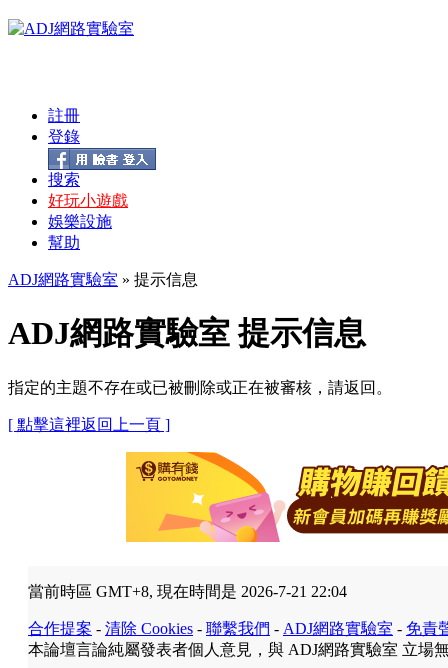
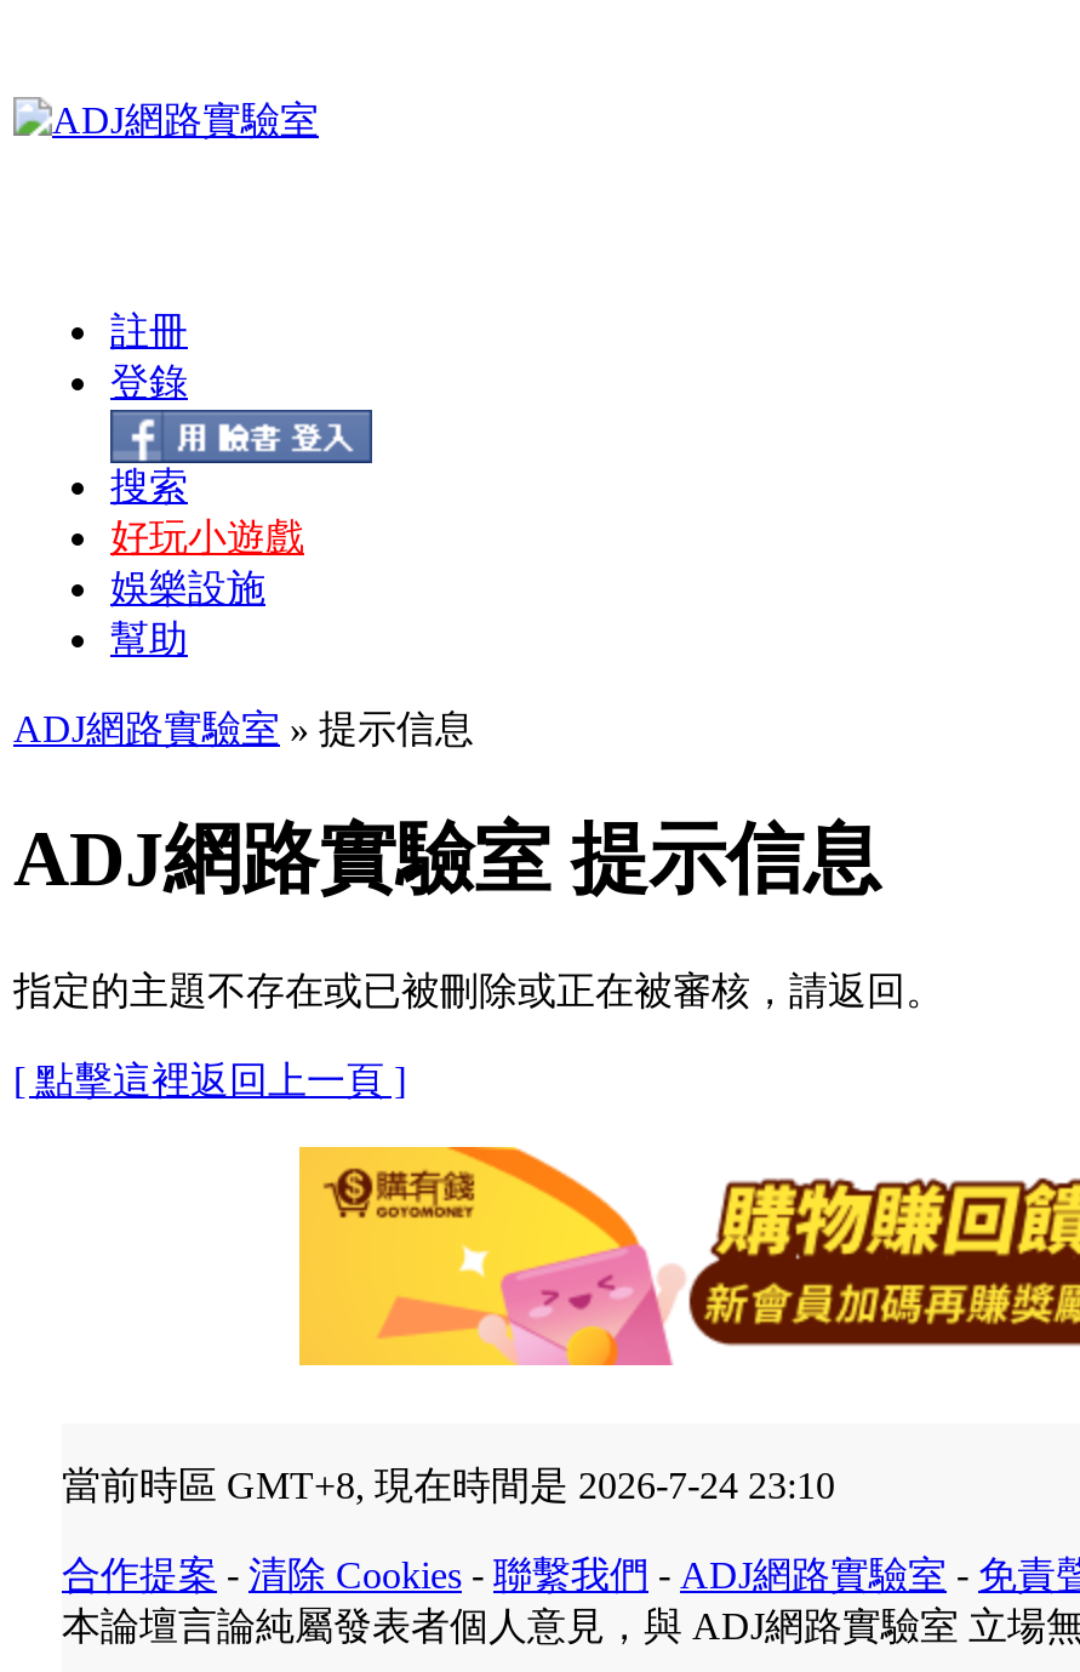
[28,583,347,600] 當前時區 GMT+8, 現在時間是 2026-7-21 22:04 -> [62,1464,835,1506] 當前時區 GMT+8, 現在時間是 2026-7-24 23:10

